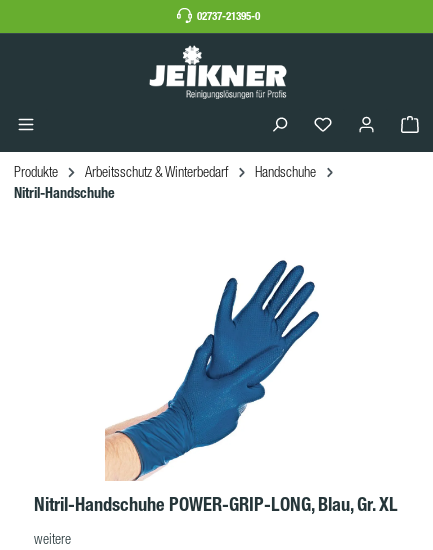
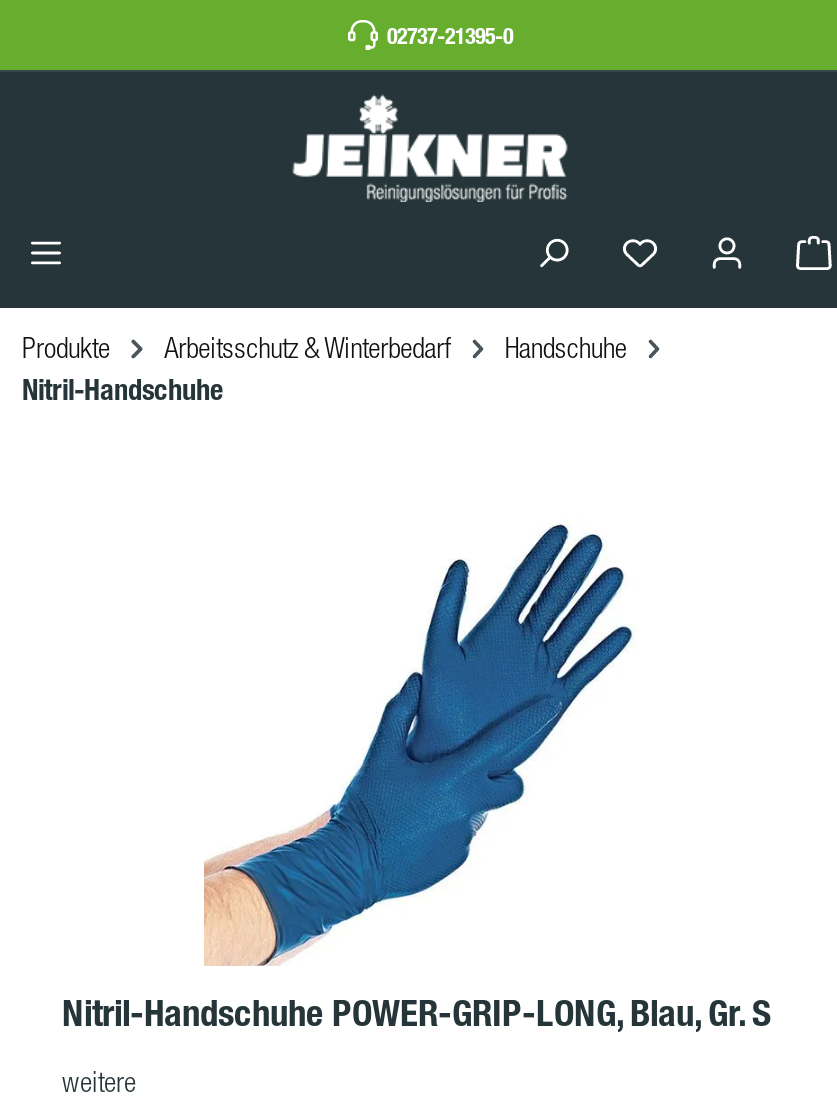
[34,493,398,516] Nitril-Handschuhe POWER-GRIP-LONG, Blau, Gr. XL -> [62,990,772,1036] Nitril-Handschuhe POWER-GRIP-LONG, Blau, Gr. S

